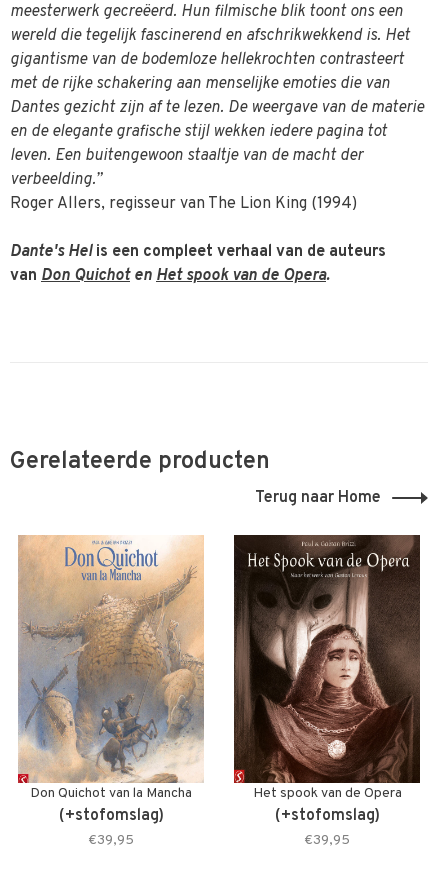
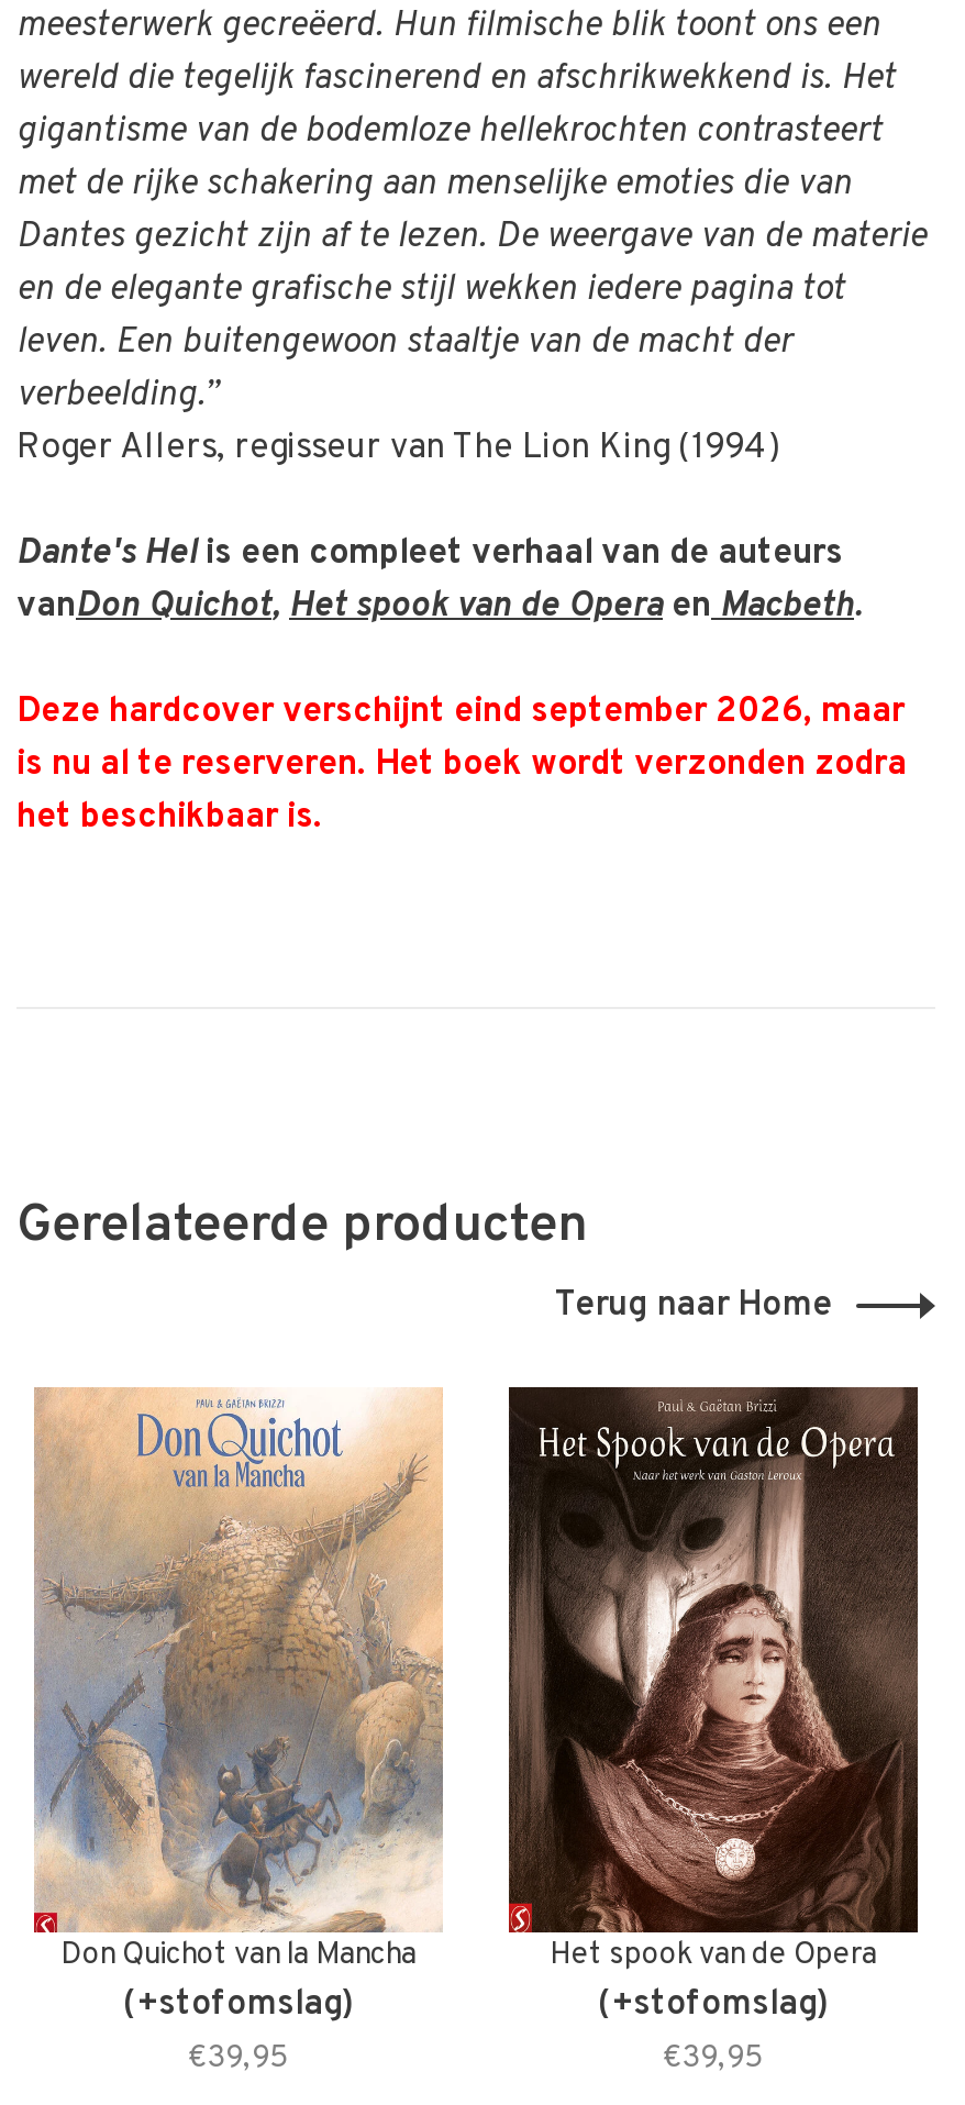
[10,266,330,286] van Don Quichot en Het spook van de Opera. -> [16,585,907,840] vanDon Quichot, Het spook van de Opera enMacbeth. | Deze hardcover verschijnt eind september 2026, maar | is nu al te reserveren. Het boek wordt verzonden zodra | het beschikbaar is.

